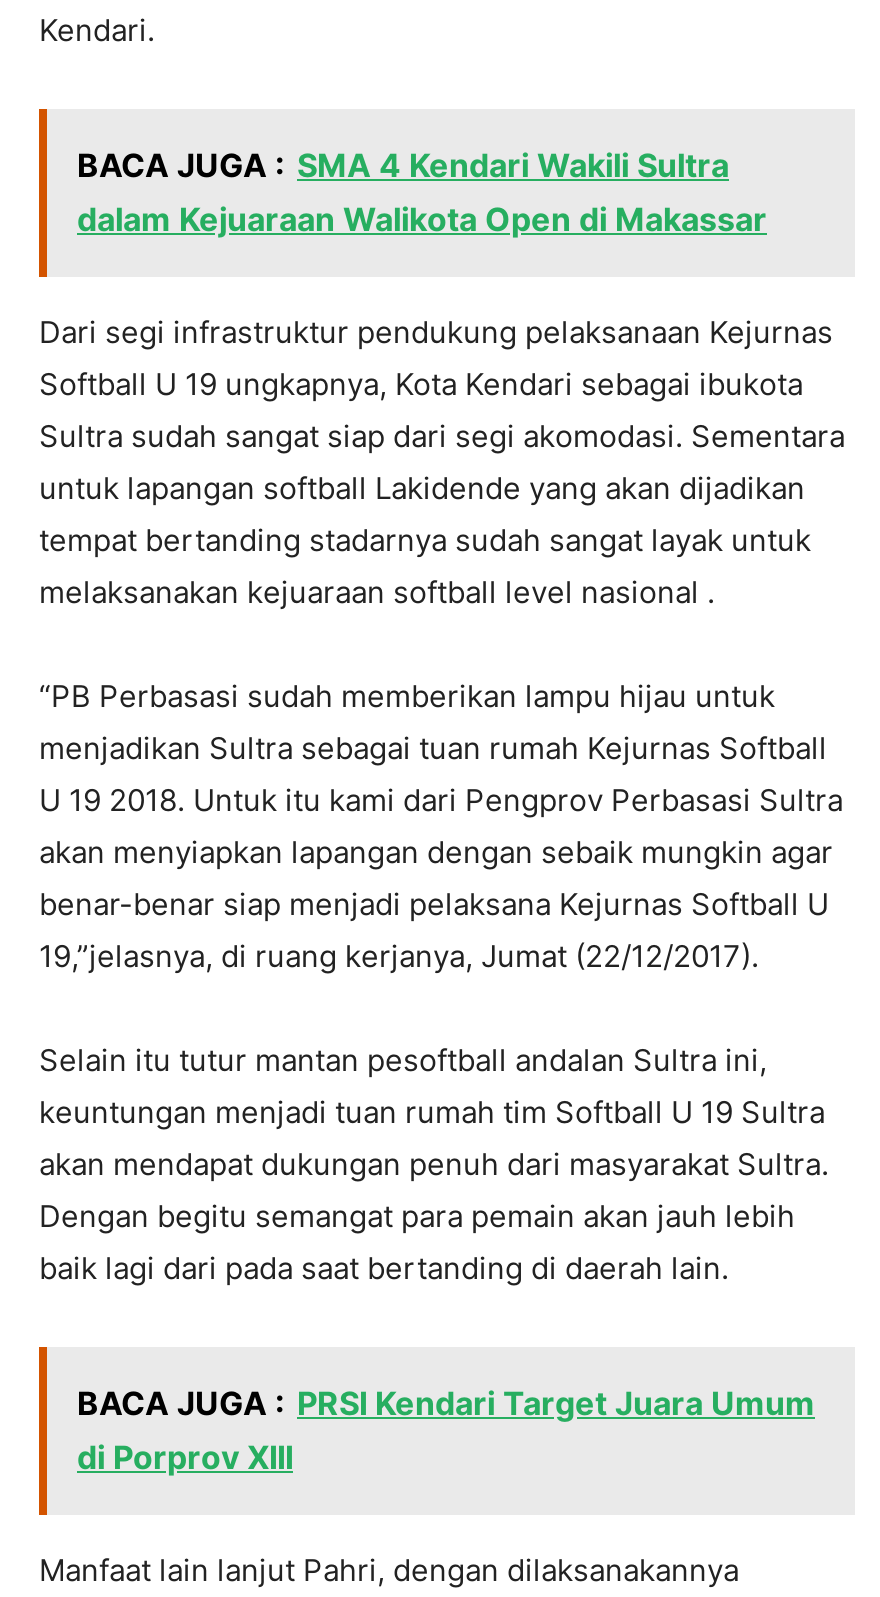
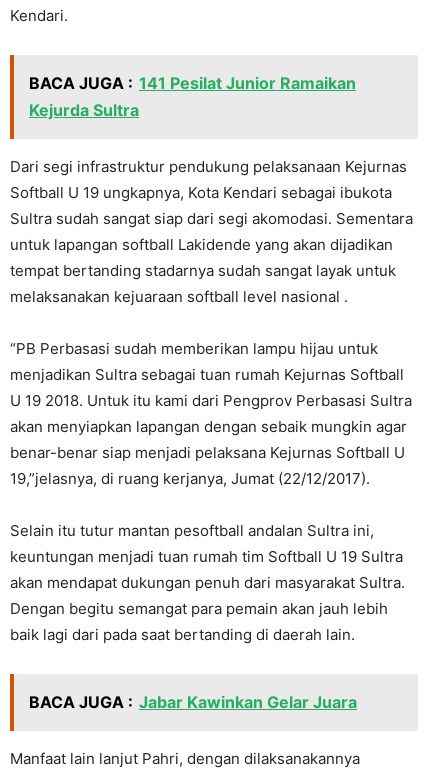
[77,145,767,239] BACA JUGA : SMA 4 Kendari Wakili Sultra | dalam Kejuaraan Walikota Open di Makassar -> [29,73,356,120] BACA JUGA : 141 Pesilat Junior Ramaikan | Kejurda Sultra
[77,1383,815,1477] BACA JUGA : PRSI Kendari Target Juara Umum | di Porprov XIII -> [29,692,357,712] BACA JUGA : Jabar Kawinkan Gelar Juara

